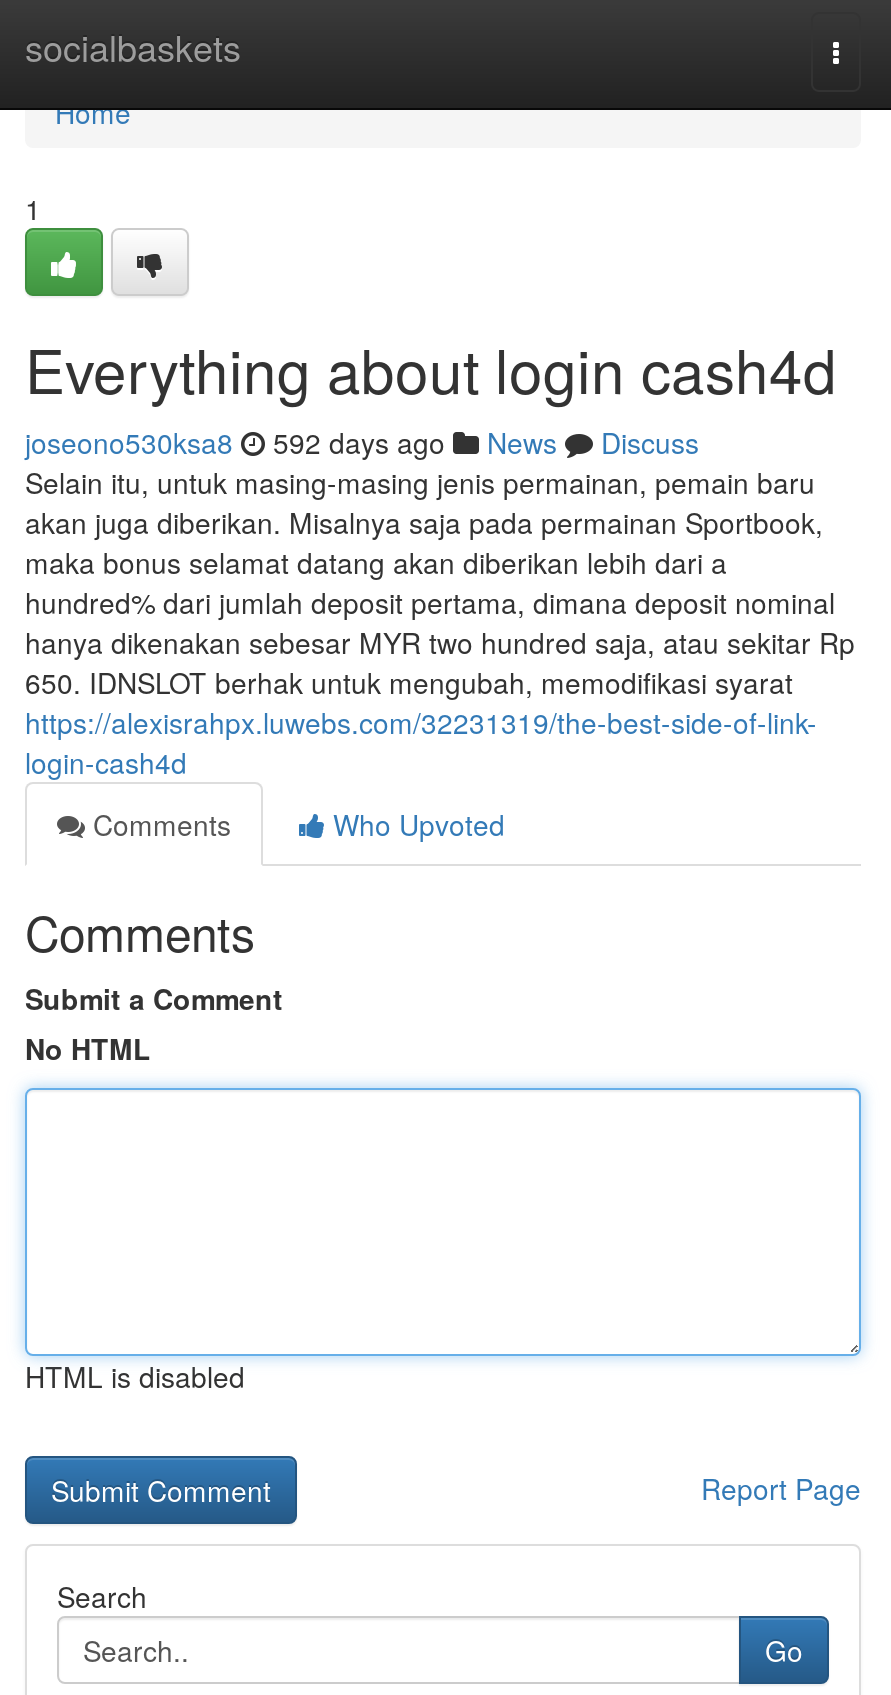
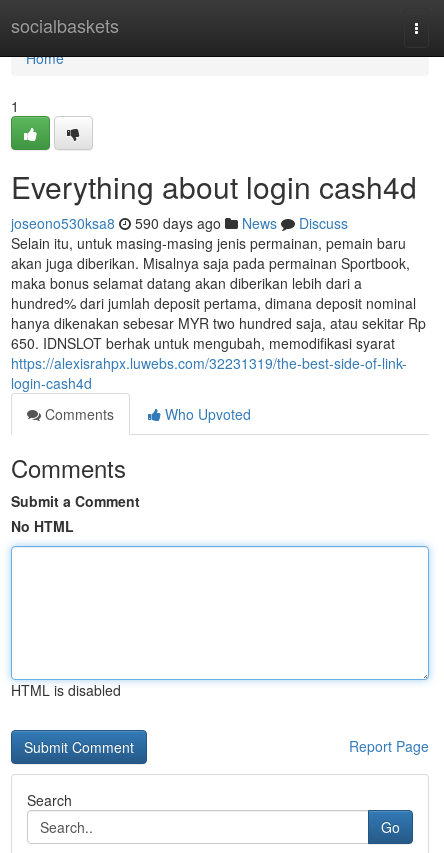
[25,422,699,462] joseono530ksa8 592 days ago News Discuss -> [11,213,348,233] joseono530ksa8 590 days ago News Discuss

